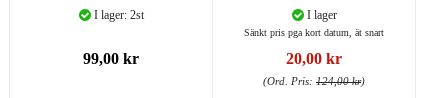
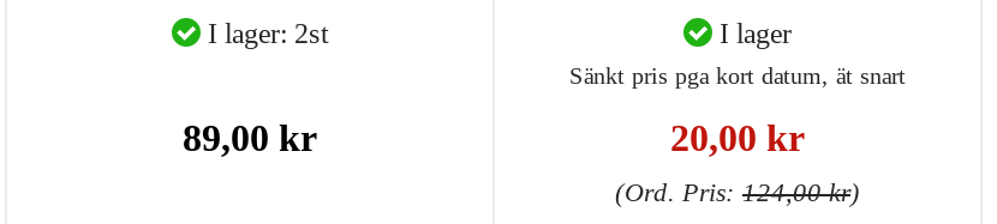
[83,50,139,67] 99,00 kr -> [183,118,317,159] 89,00 kr

